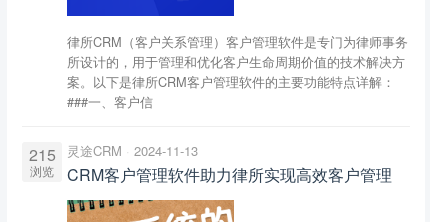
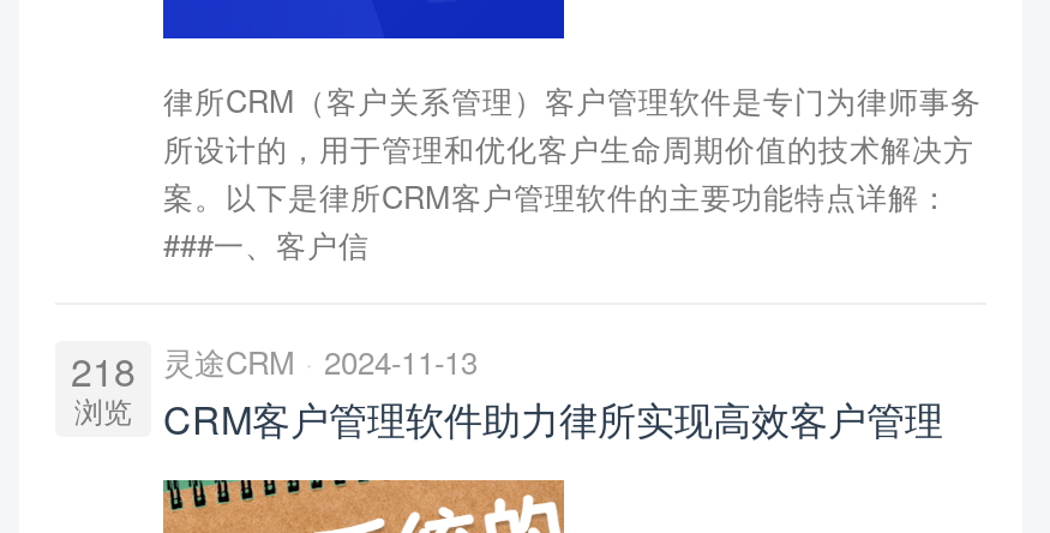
[28,141,198,166] 215 灵途CRM 2024-11-13 -> [71,339,478,400] 218 灵途CRM 2024-11-13

